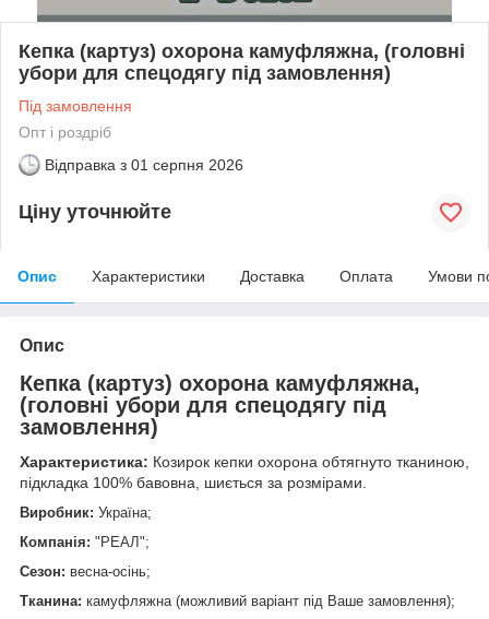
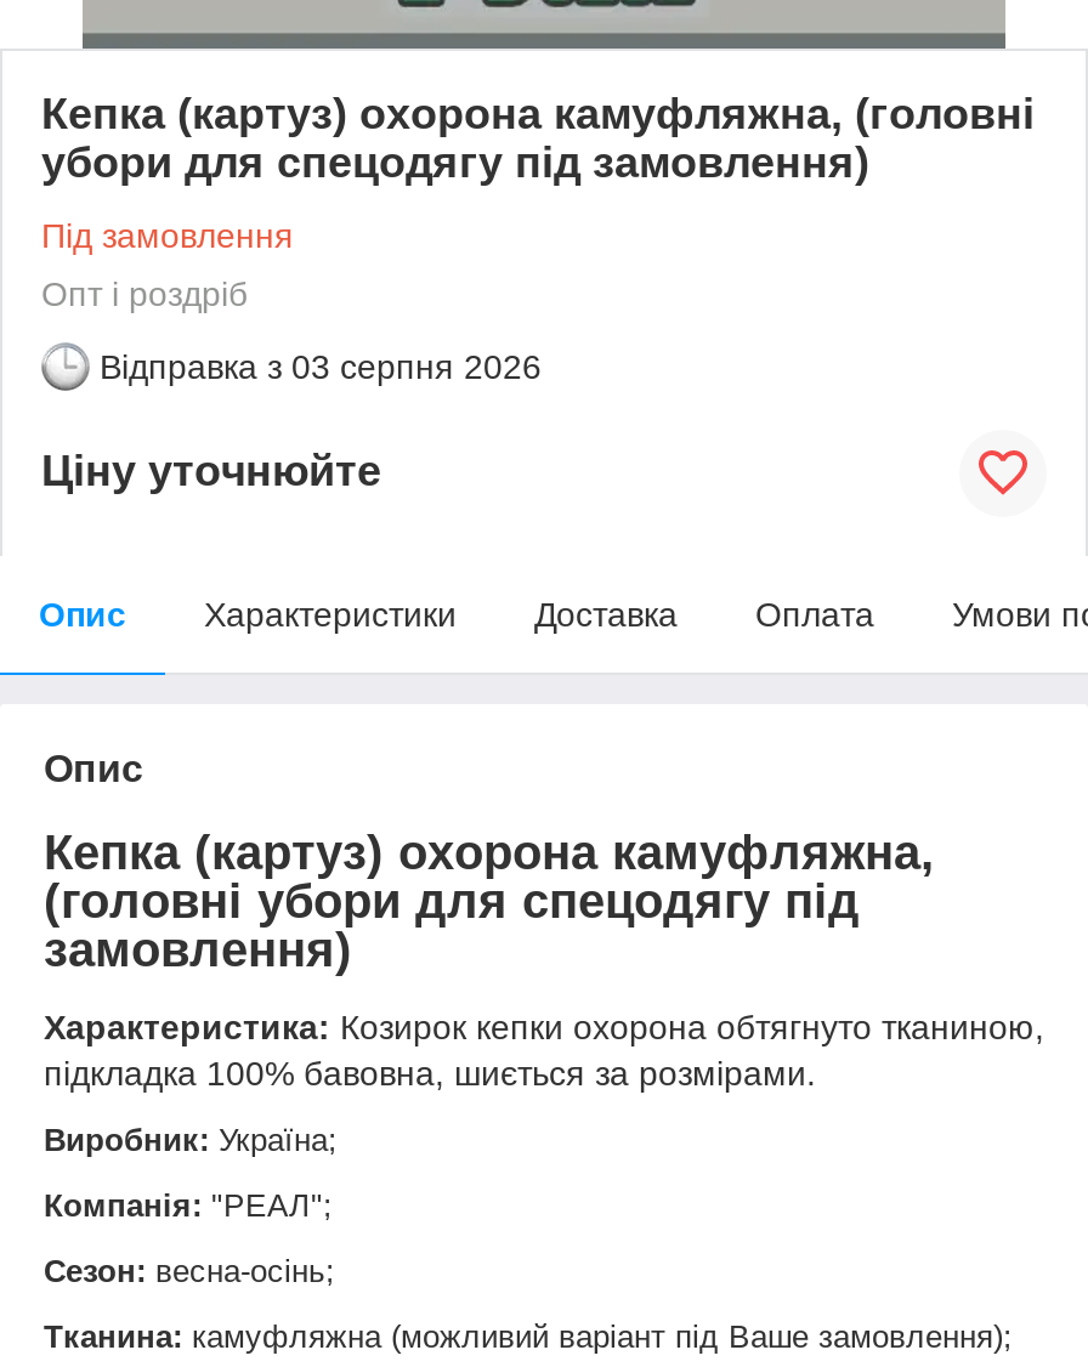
[45,156,243,173] Відправка з 01 серпня 2026 -> [100,347,542,386] Відправка з 03 серпня 2026

